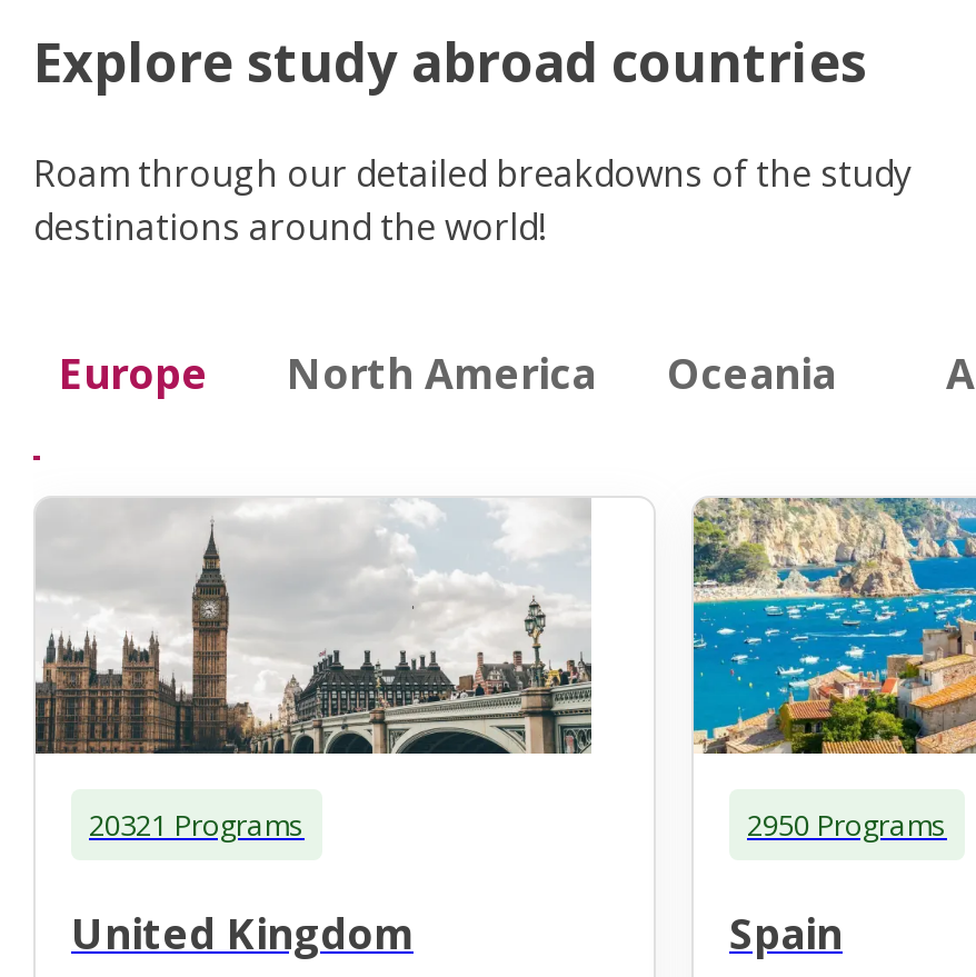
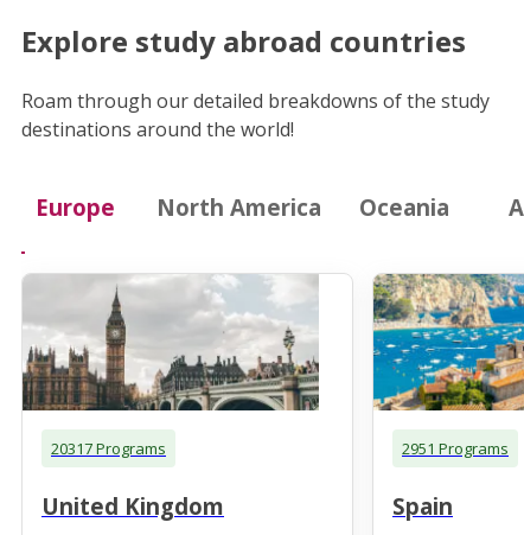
[89,804,305,844] 20321 Programs -> [51,437,166,459] 20317 Programs
[747,804,947,844] 2950 Programs -> [402,437,509,459] 2951 Programs

